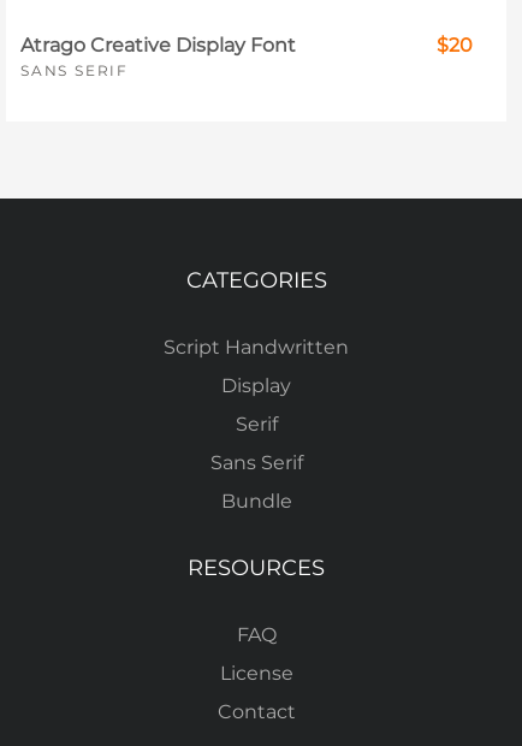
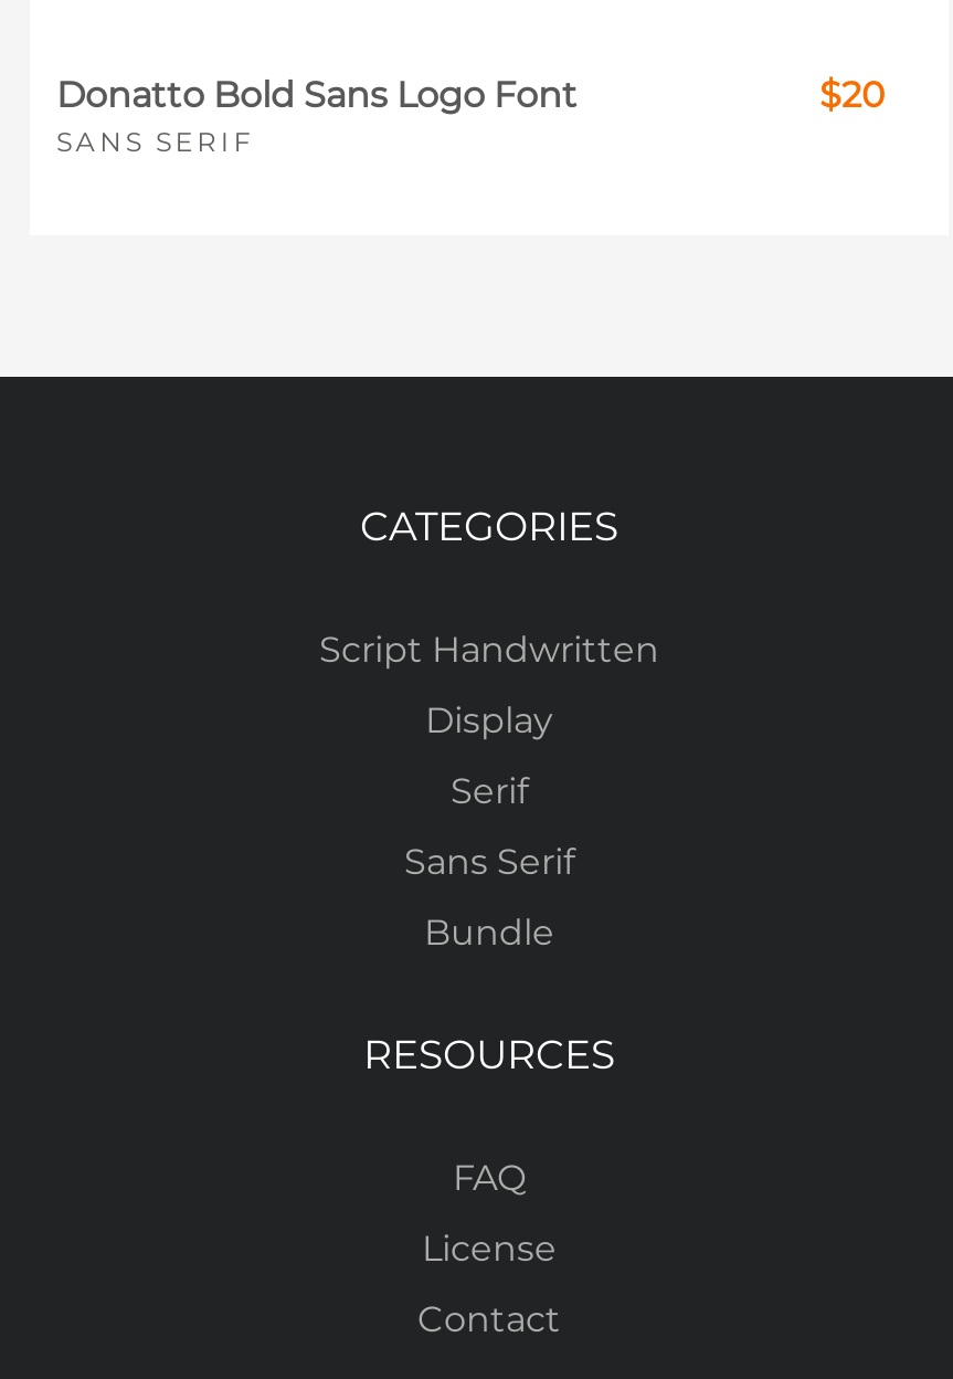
[20,34,296,57] Atrago Creative Display Font -> [56,73,578,115] Donatto Bold Sans Logo Font

